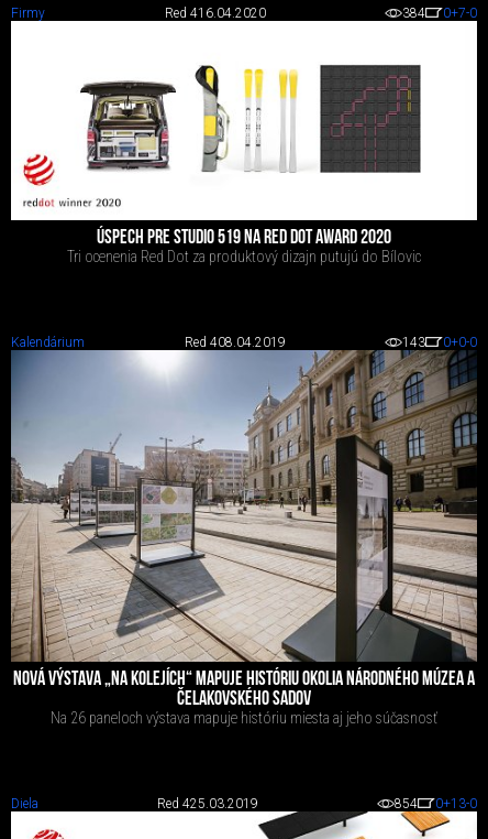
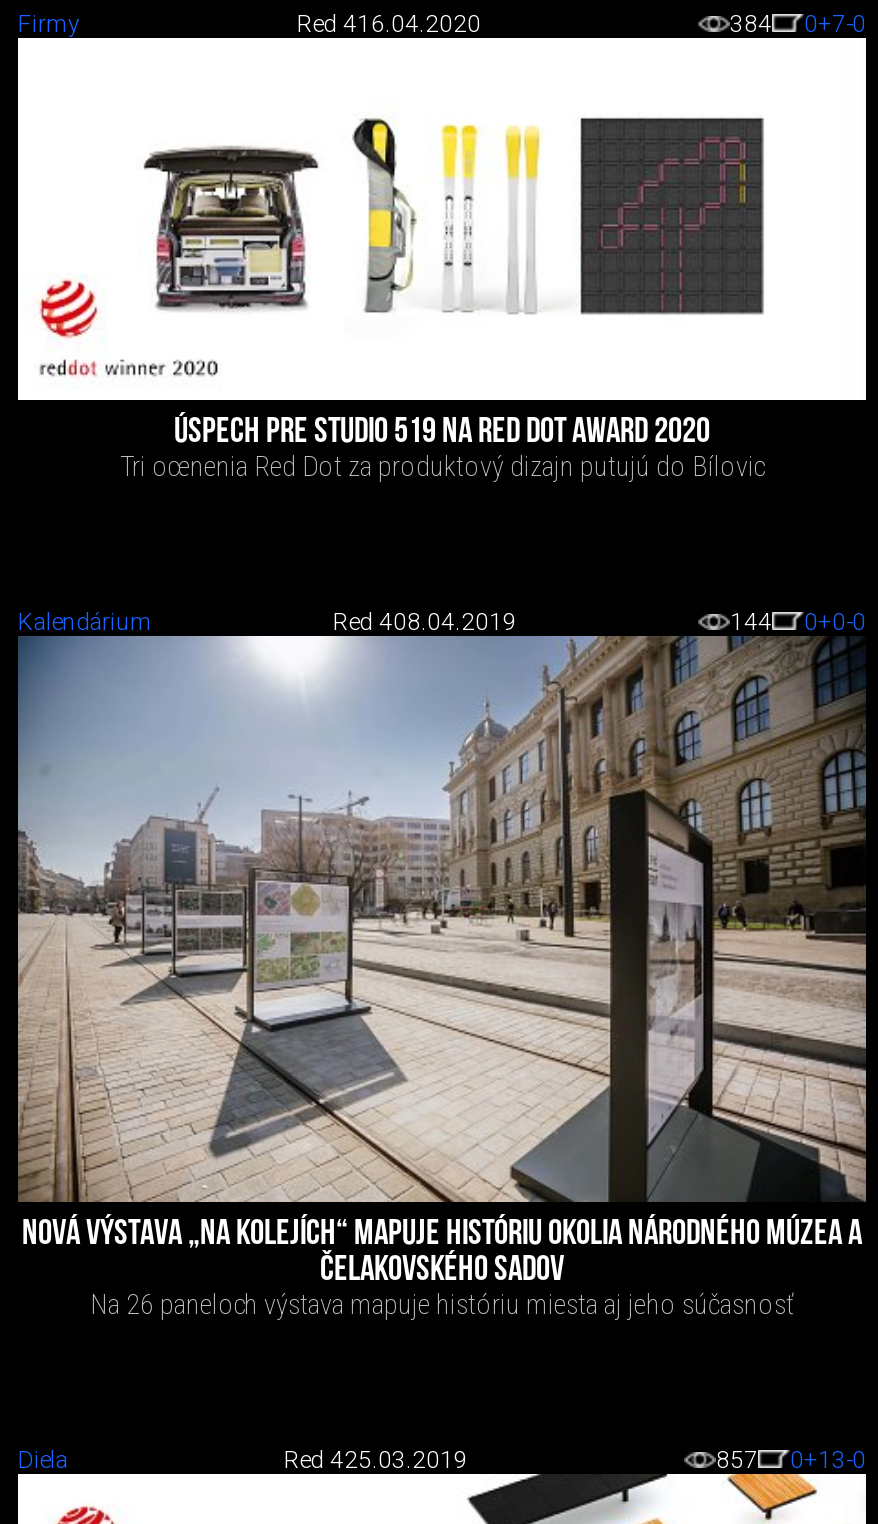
[402,334,477,350] 143 0+0-0 -> [730,607,866,635] 144 0+0-0
[395,796,477,811] 854 0+13-0 -> [716,1446,866,1474] 857 0+13-0

